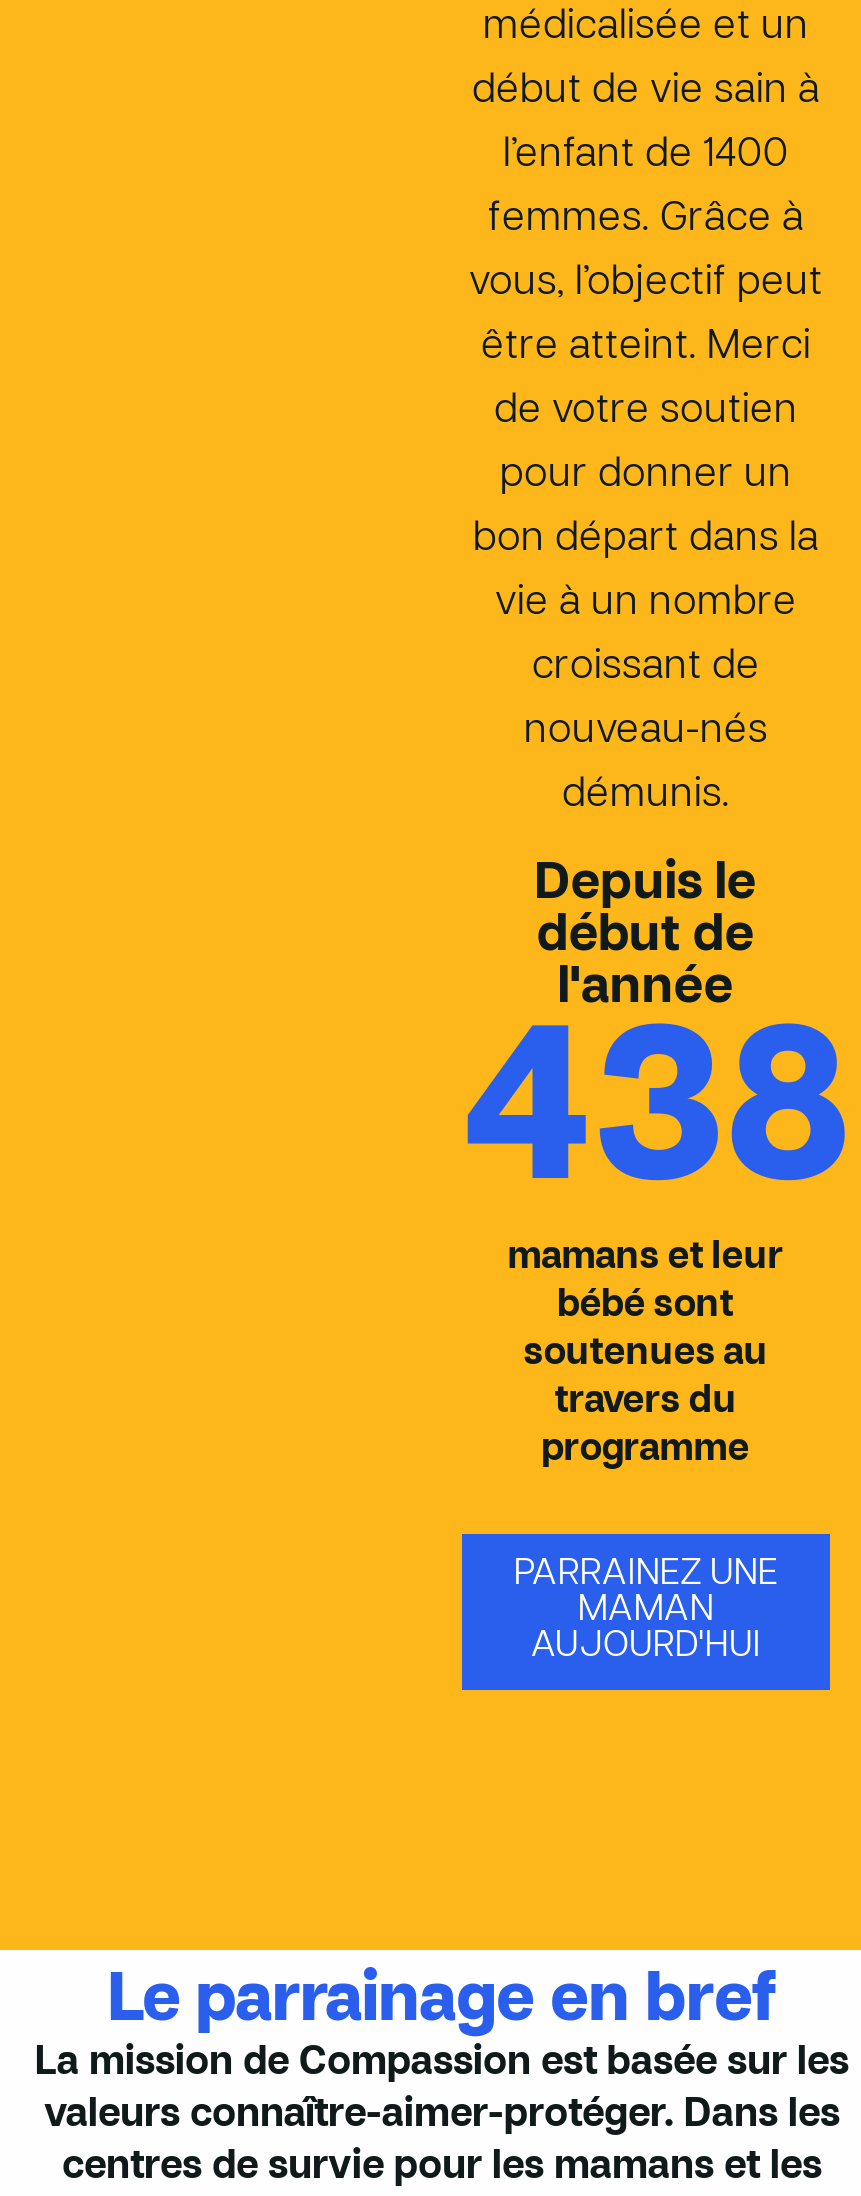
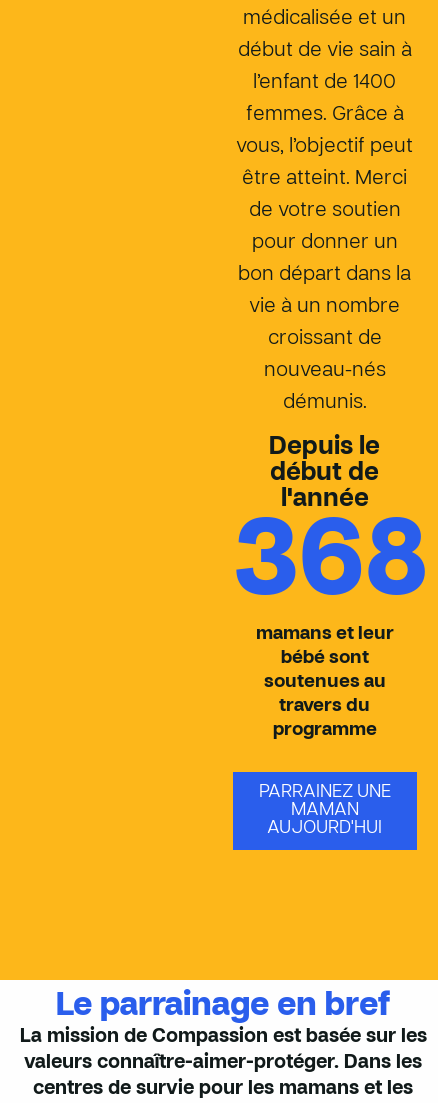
[461,1022,851,1226] 438 -> [232,516,427,618] 368

